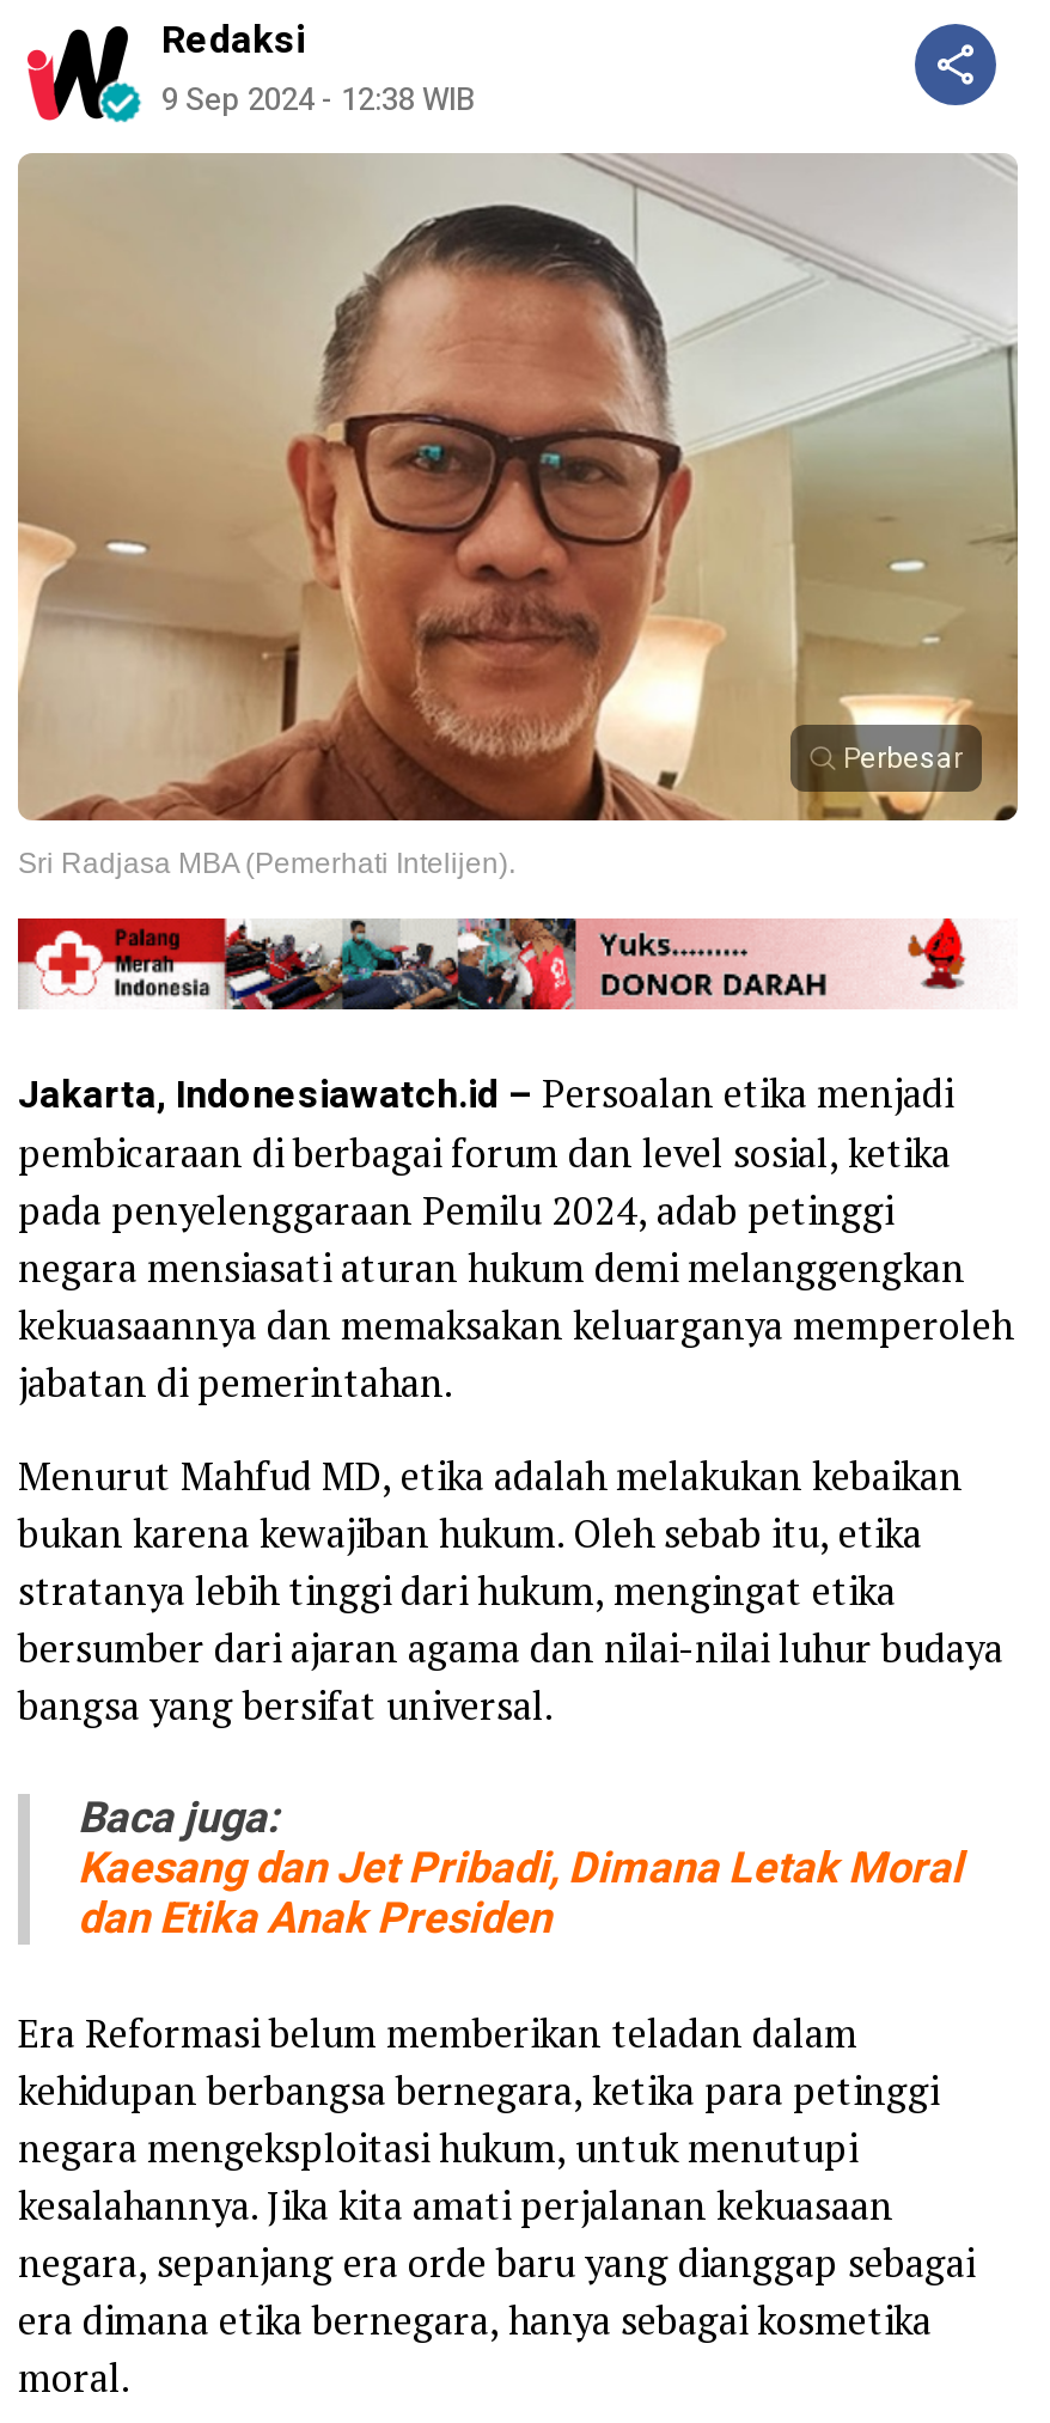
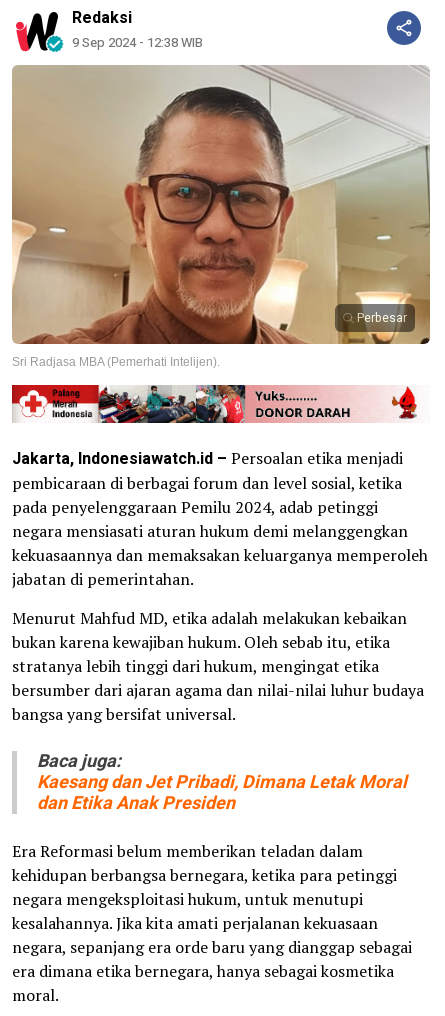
[905,916,984,1000] [image] -> [384,385,418,420] [image]

